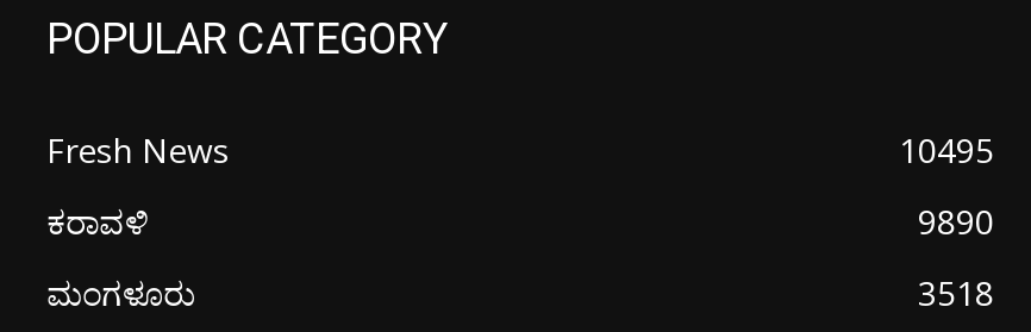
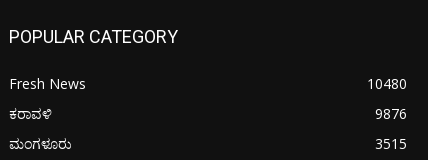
[899,128,994,173] 10495 -> [367,74,407,93] 10480
[918,199,994,244] 9890 -> [375,104,407,123] 9876
[918,270,994,316] 3518 -> [375,134,407,153] 3515

